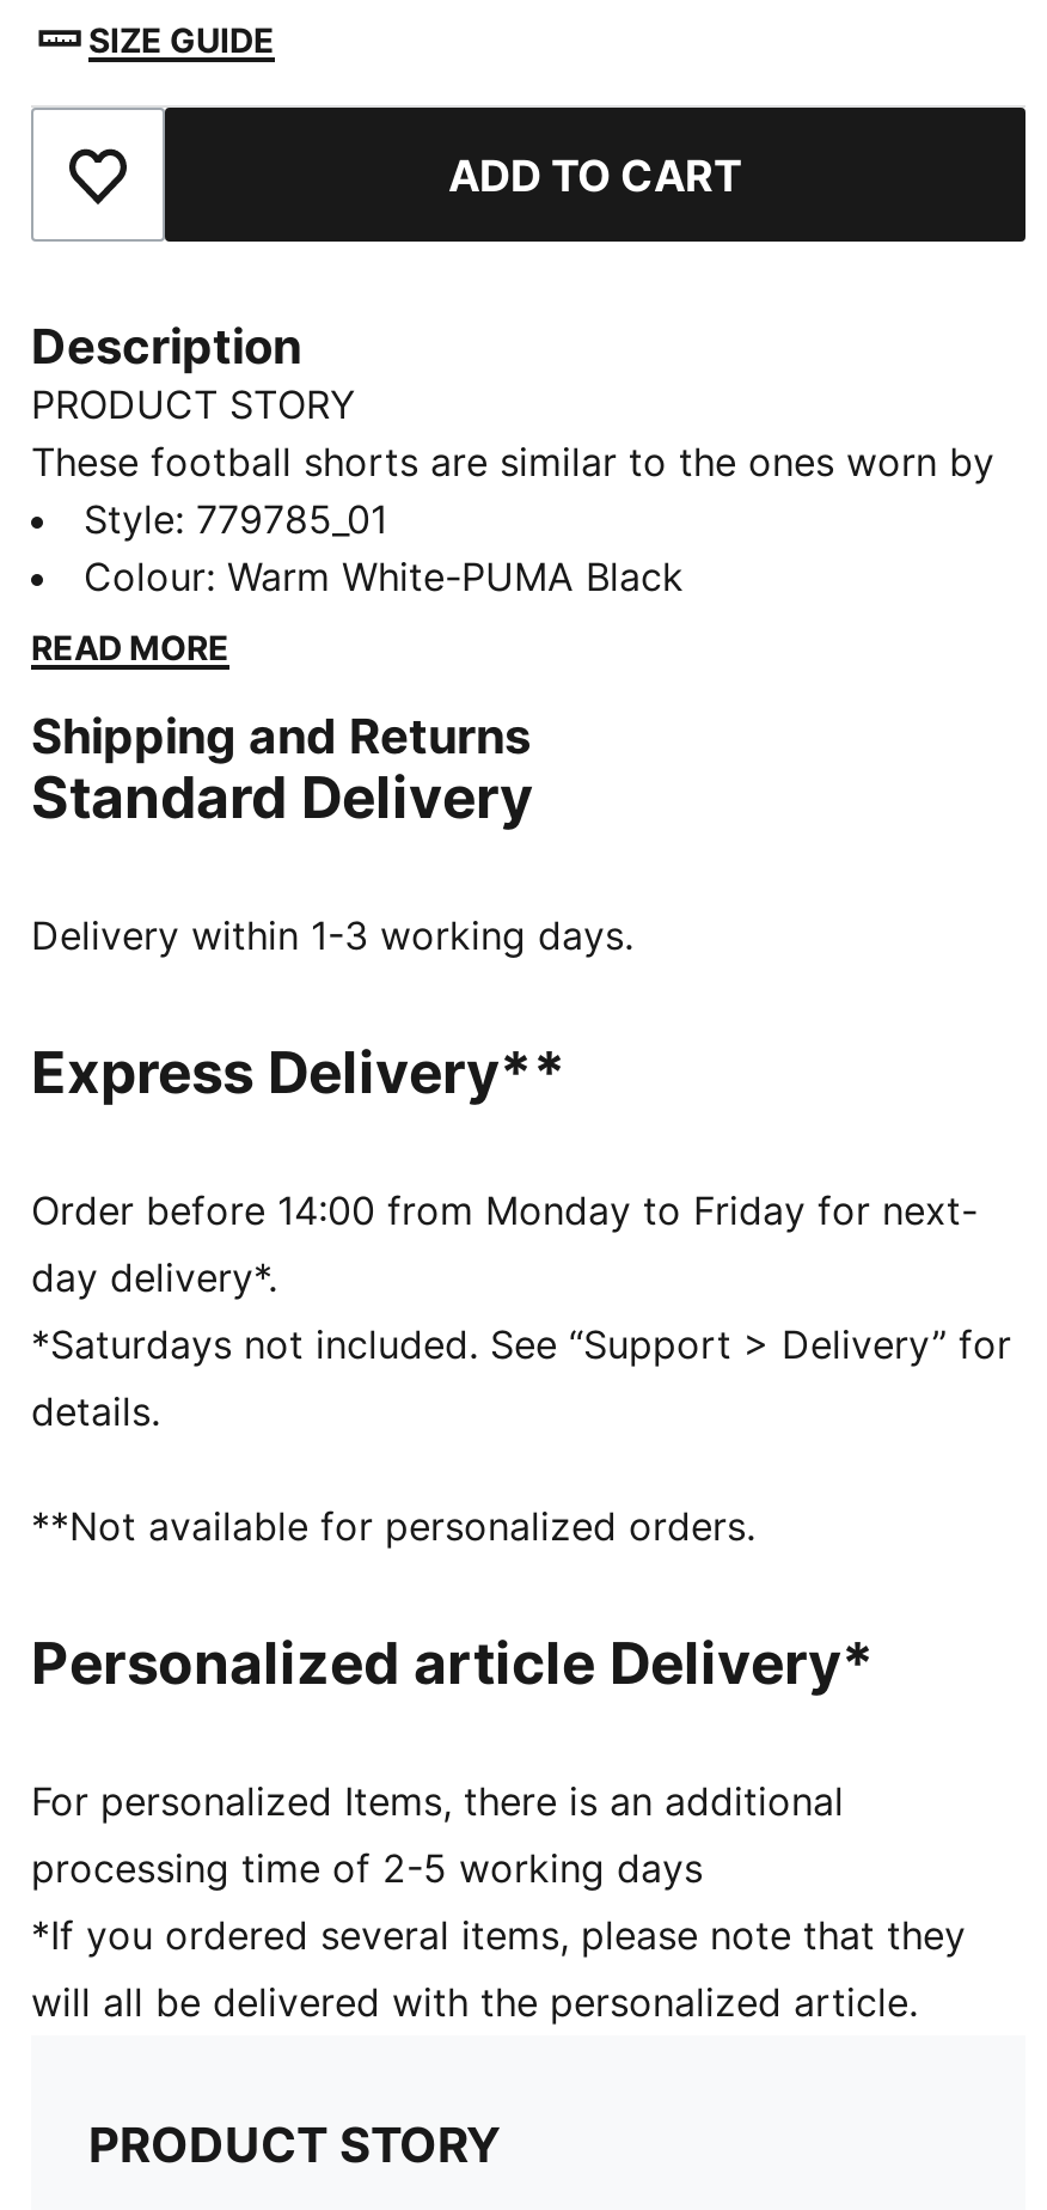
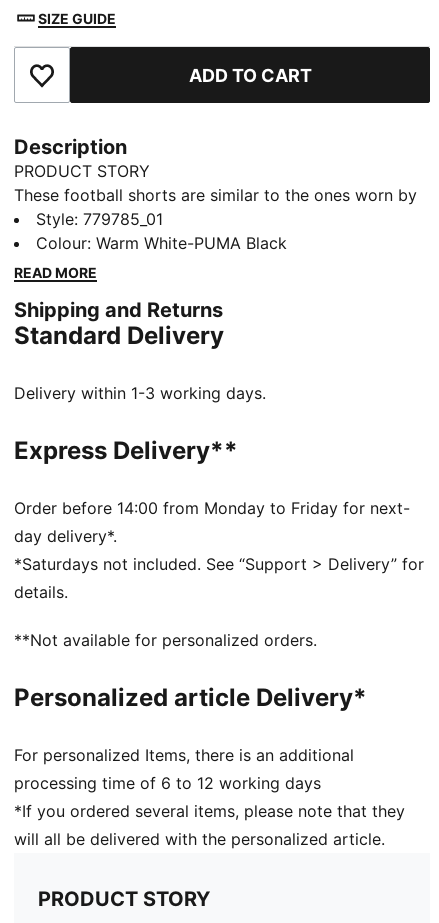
[31,1844,703,1892] processing time of 2-5 working days -> [14,773,321,793] processing time of 6 to 12 working days

